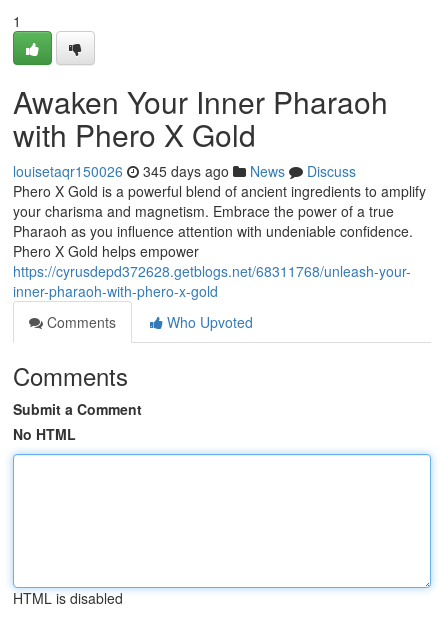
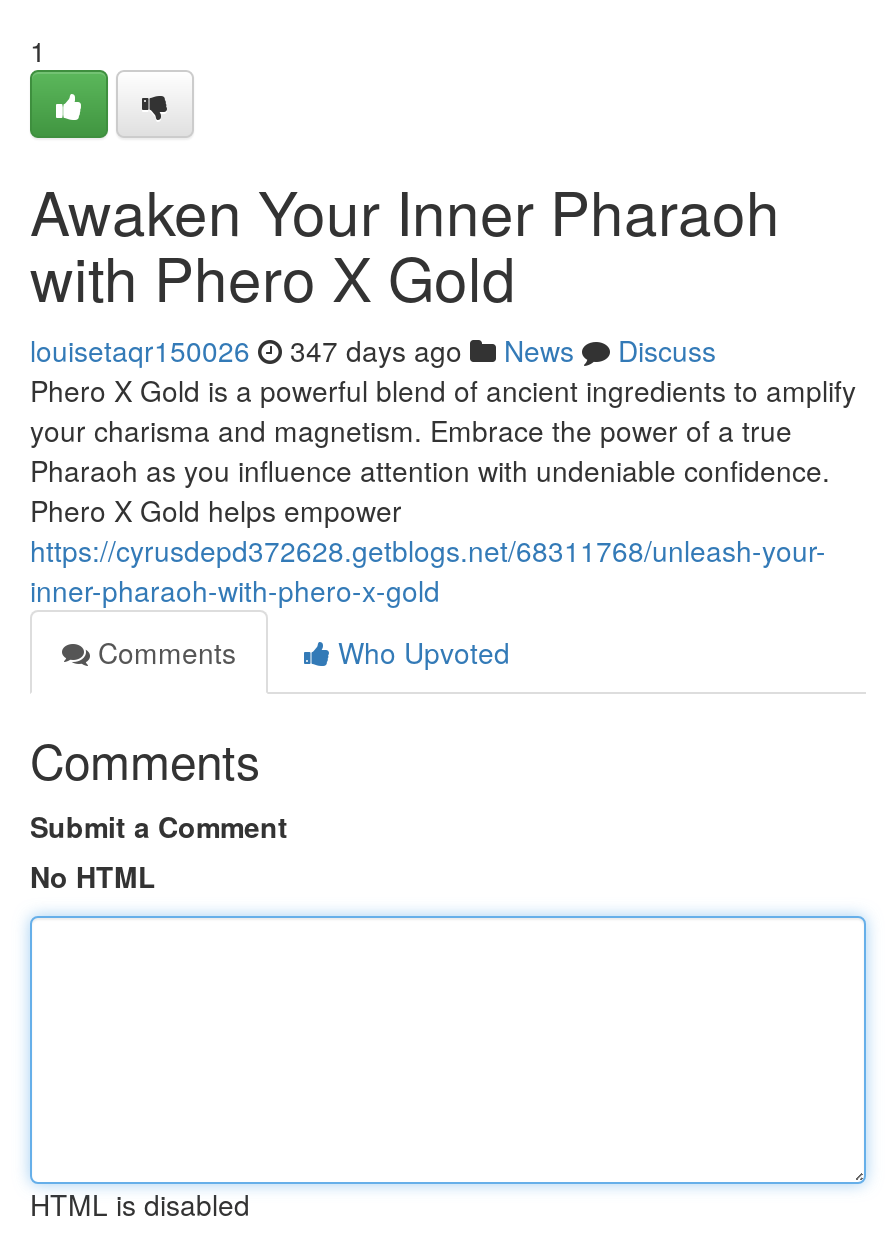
[13,161,356,181] louisetaqr150026 345 days ago News Discuss -> [30,330,716,370] louisetaqr150026 347 days ago News Discuss

